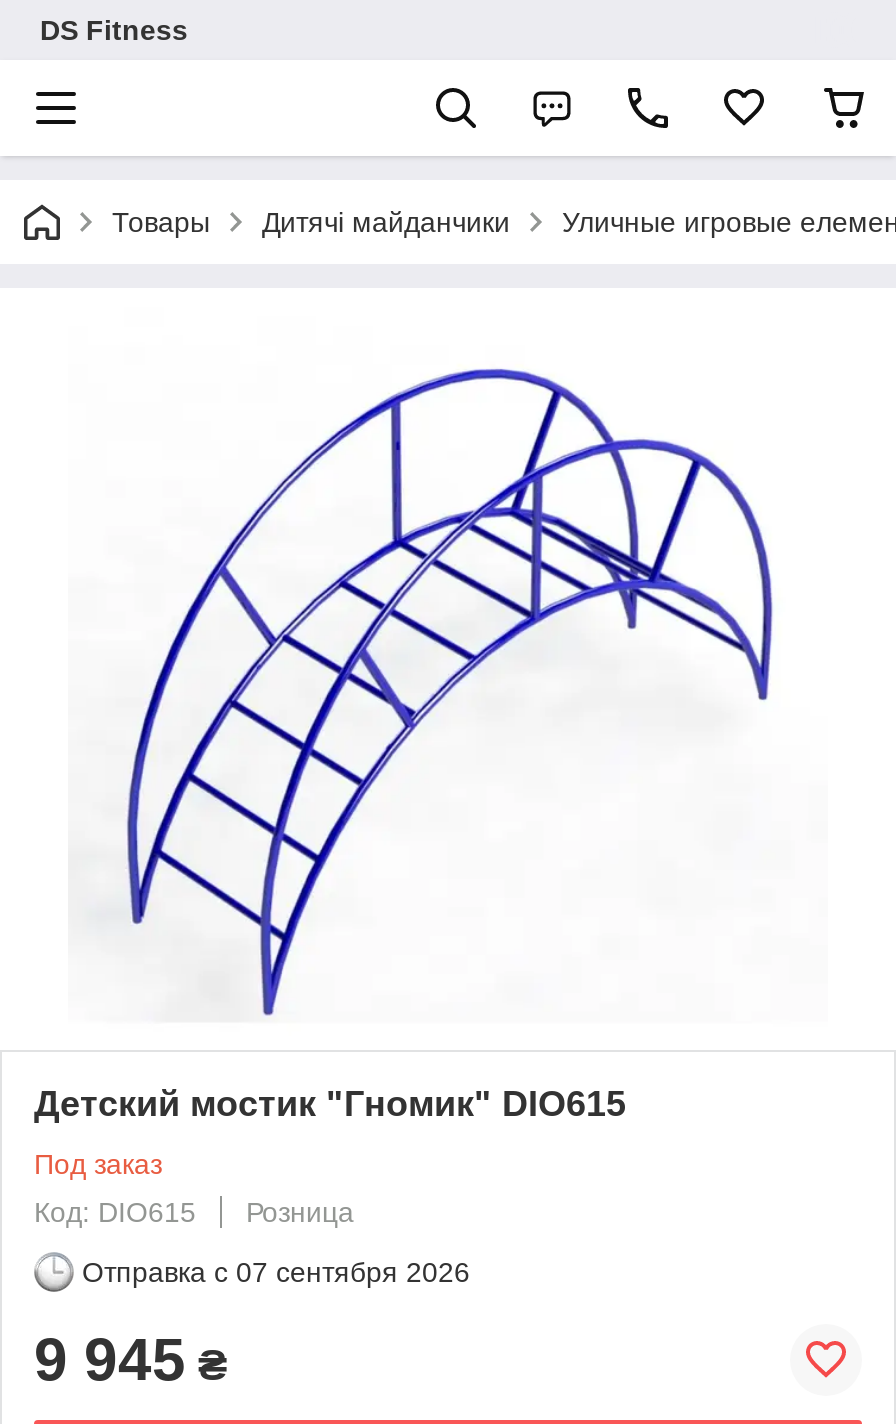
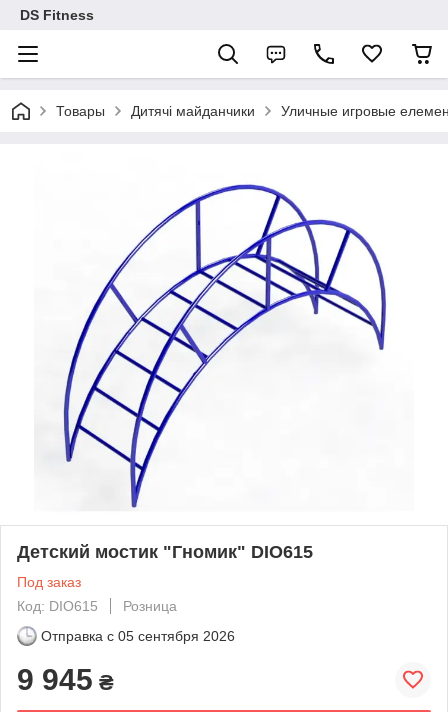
[82,1256,470,1288] Отправка с 07 сентября 2026 -> [41,628,235,644] Отправка с 05 сентября 2026

